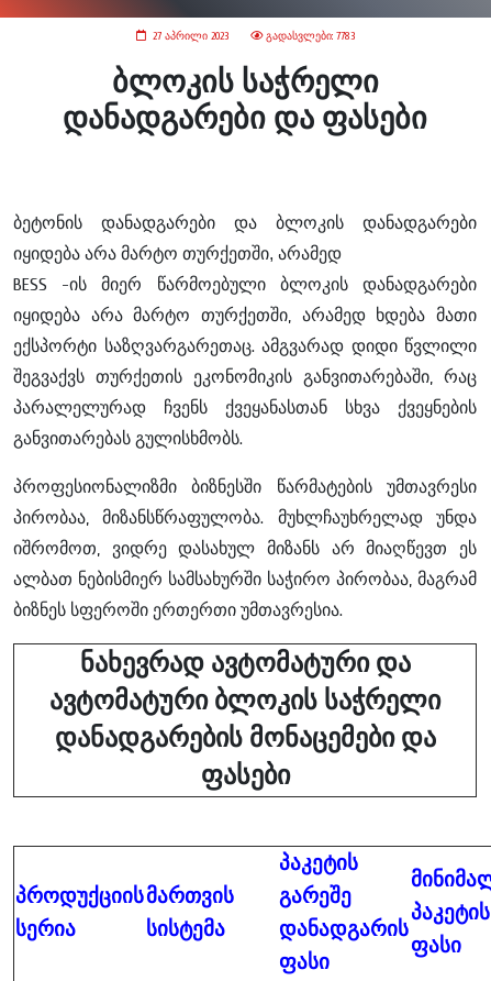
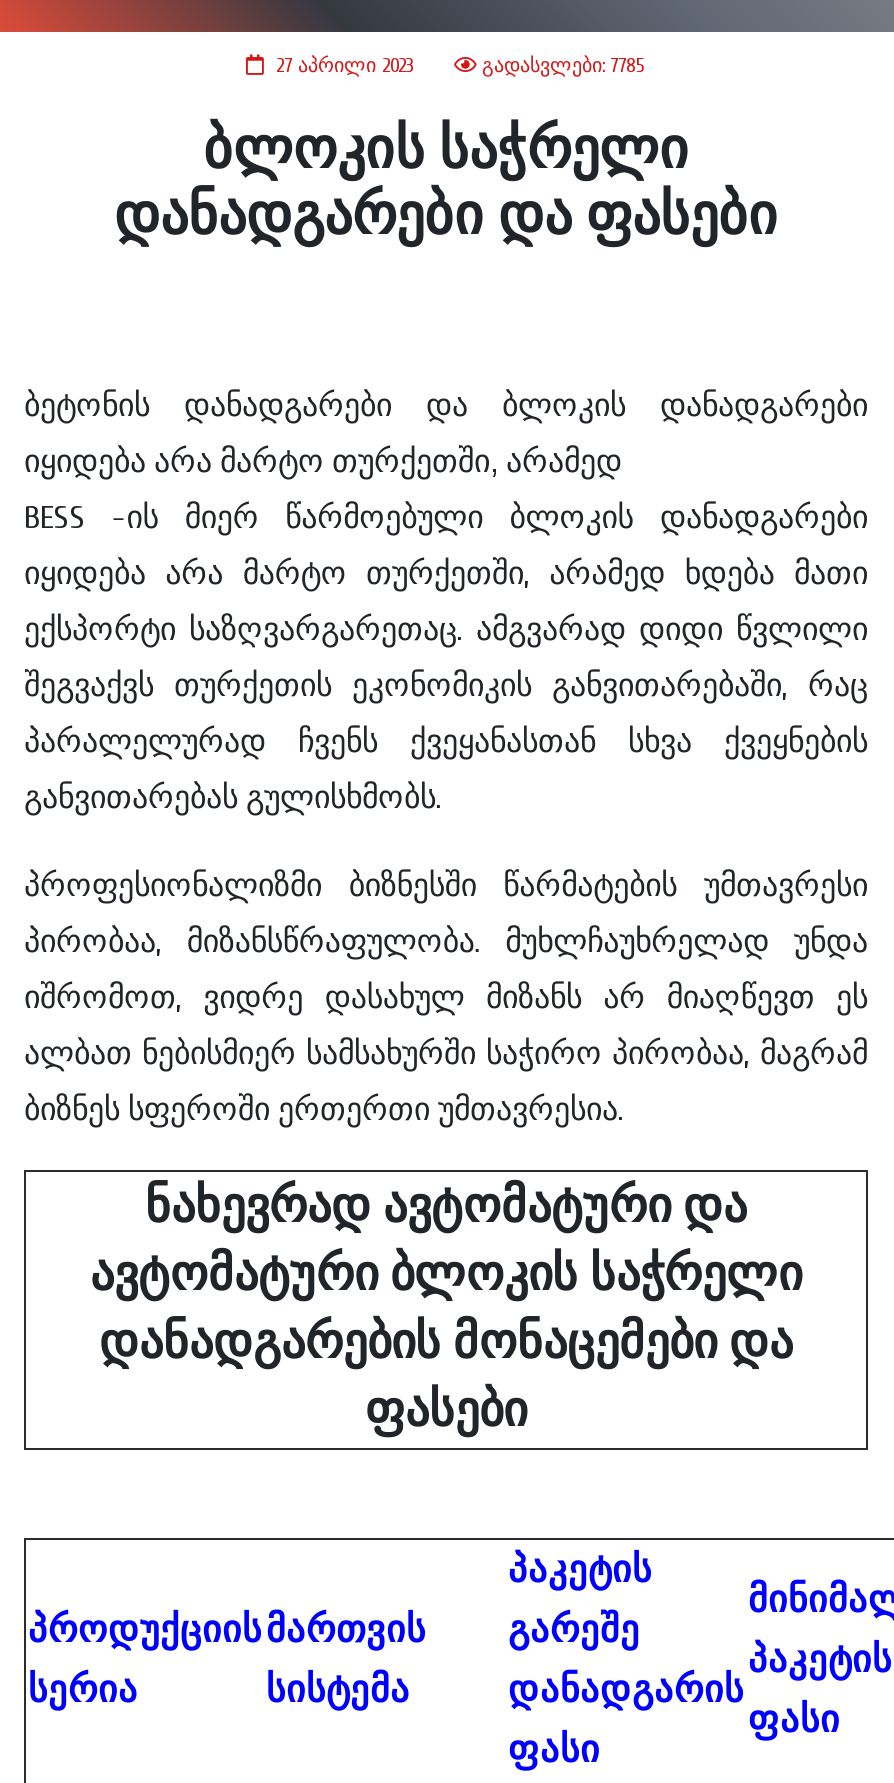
[265,30,354,43] ᲒᲐᲓᲐᲡᲕᲚᲔᲑᲘ: 7783 -> [482,54,646,78] ᲒᲐᲓᲐᲡᲕᲚᲔᲑᲘ: 7785

